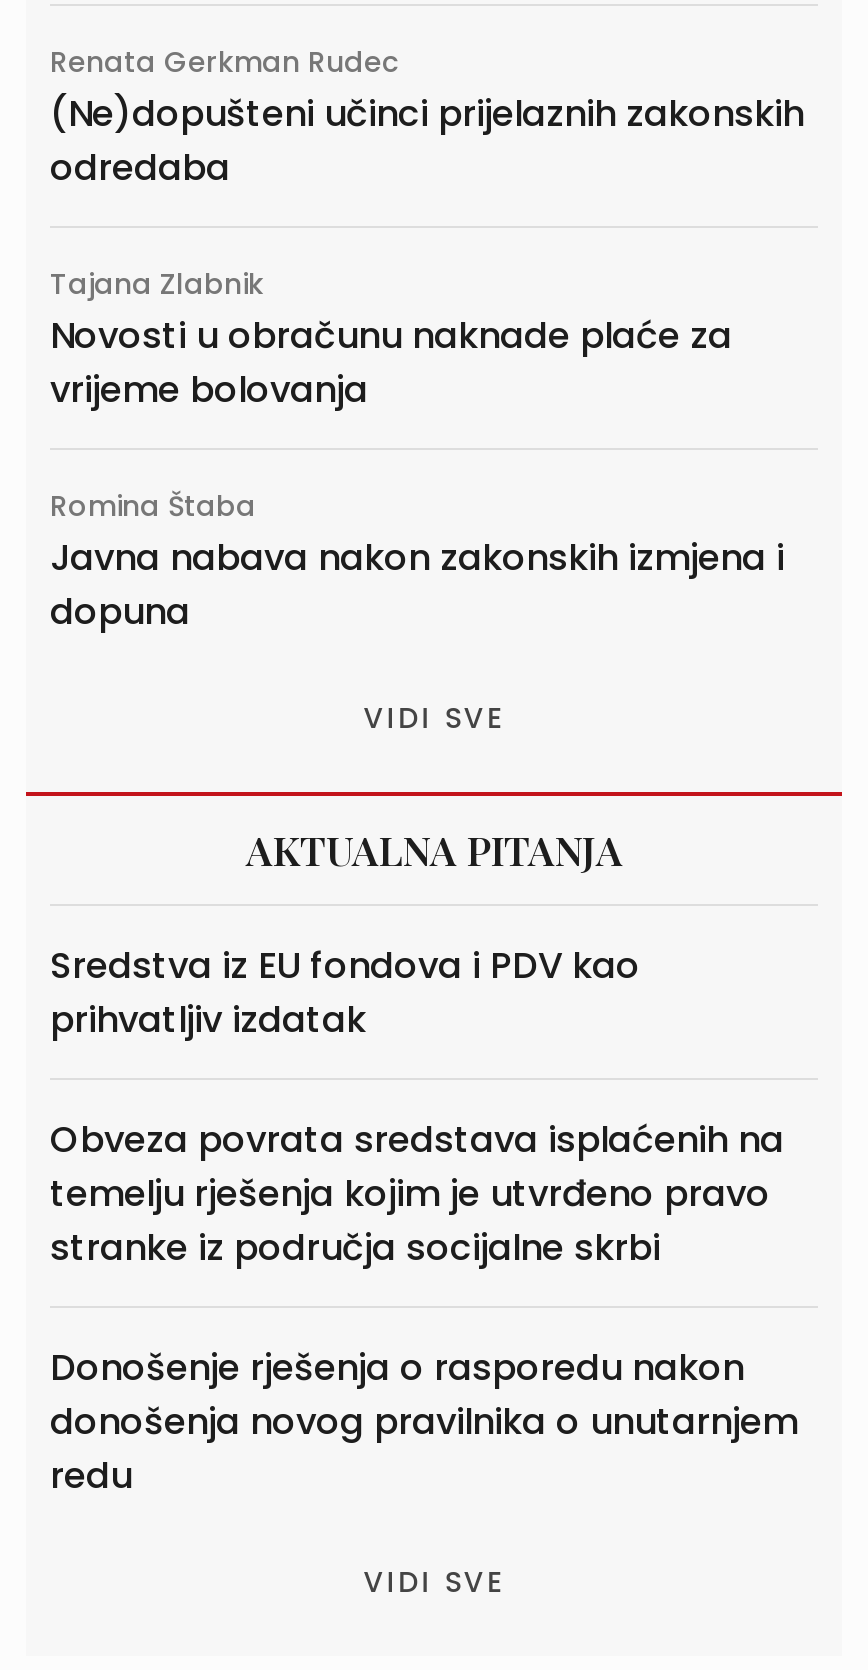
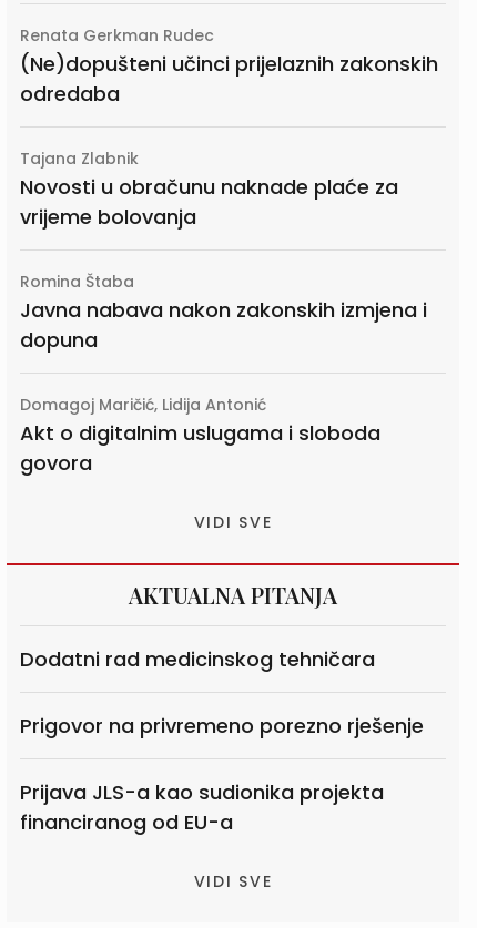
none -> [20,393,380,477] Domagoj Maričić, Lidija Antonić | Akt o digitalnim uslugama i sloboda | govora
moved [246,698,622,876] -> [129,511,337,610]: VIDI SVE | AKTUALNA PITANJA
[50,940,640,1044] Sredstva iz EU fondova i PDV kao | prihvatljiv izdatak -> [20,645,375,673] Dodatni rad medicinskog tehničara
[50,1114,784,1272] Obveza povrata sredstava isplaćenih na | temelju rješenja kojim je utvrđeno pravo | stranke iz područja socijalne skrbi -> [20,712,424,739] Prigovor na privremeno porezno rješenje
[50,1342,798,1500] Donošenje rješenja o rasporedu nakon | donošenja novog pravilnika o unutarnjem | redu -> [20,778,384,836] Prijava JLS-a kao sudionika projekta | financiranog od EU-a

